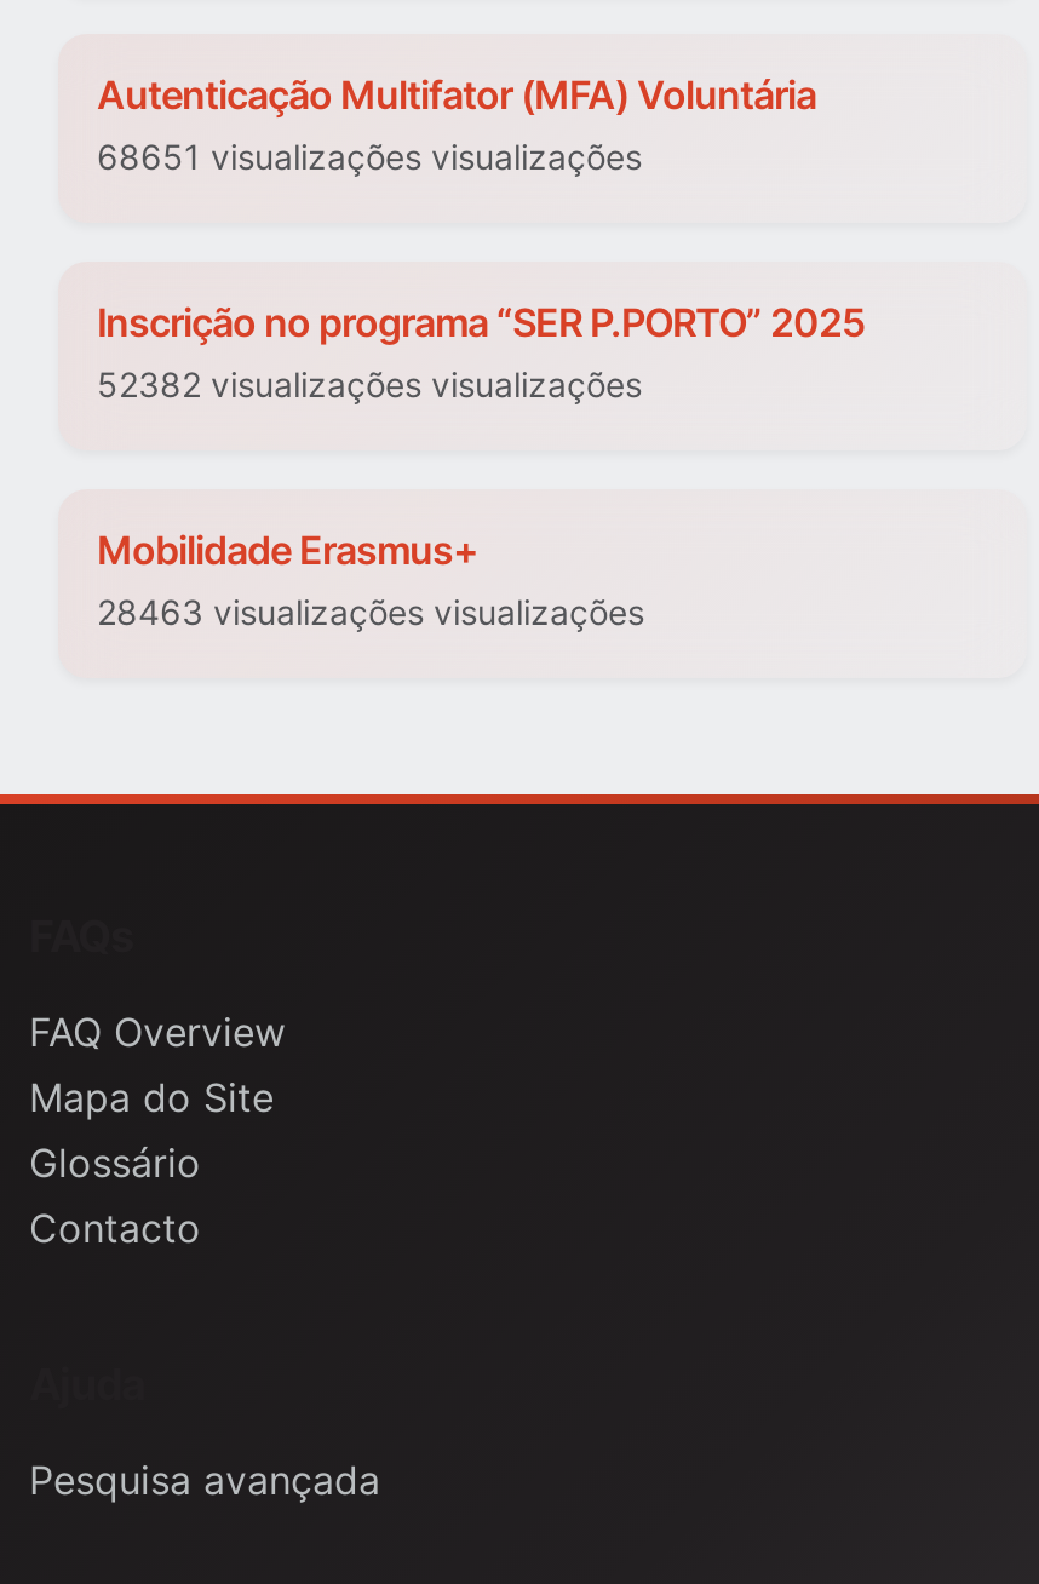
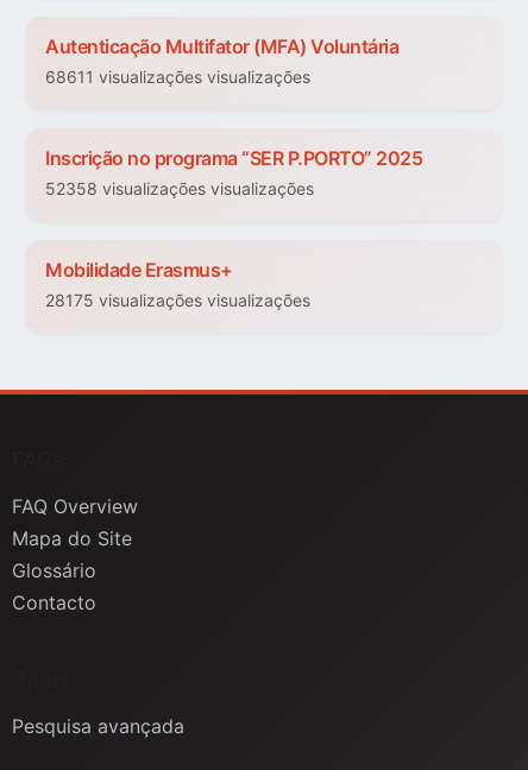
[97,137,642,178] 68651 visualizações visualizações -> [45,67,310,87] 68611 visualizações visualizações
[97,365,642,406] 52382 visualizações visualizações -> [45,179,314,199] 52358 visualizações visualizações
[97,592,644,633] 28463 visualizações visualizações -> [45,291,310,311] 28175 visualizações visualizações

